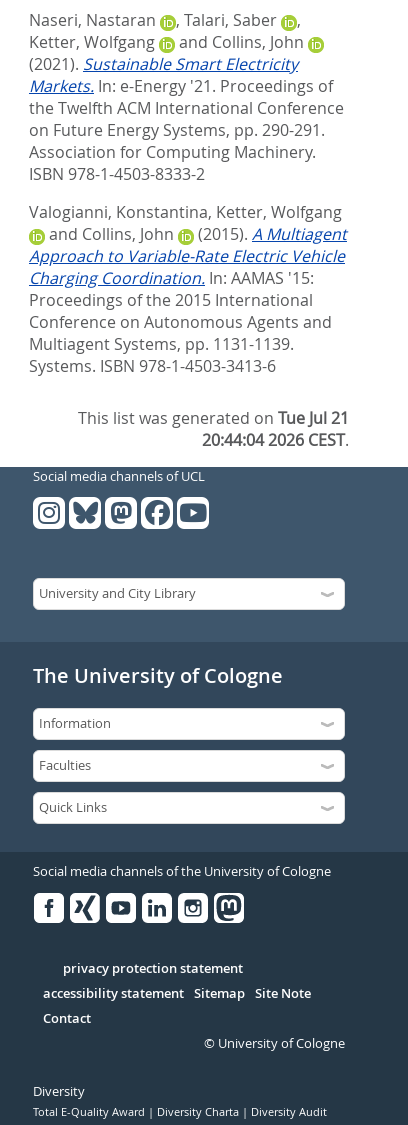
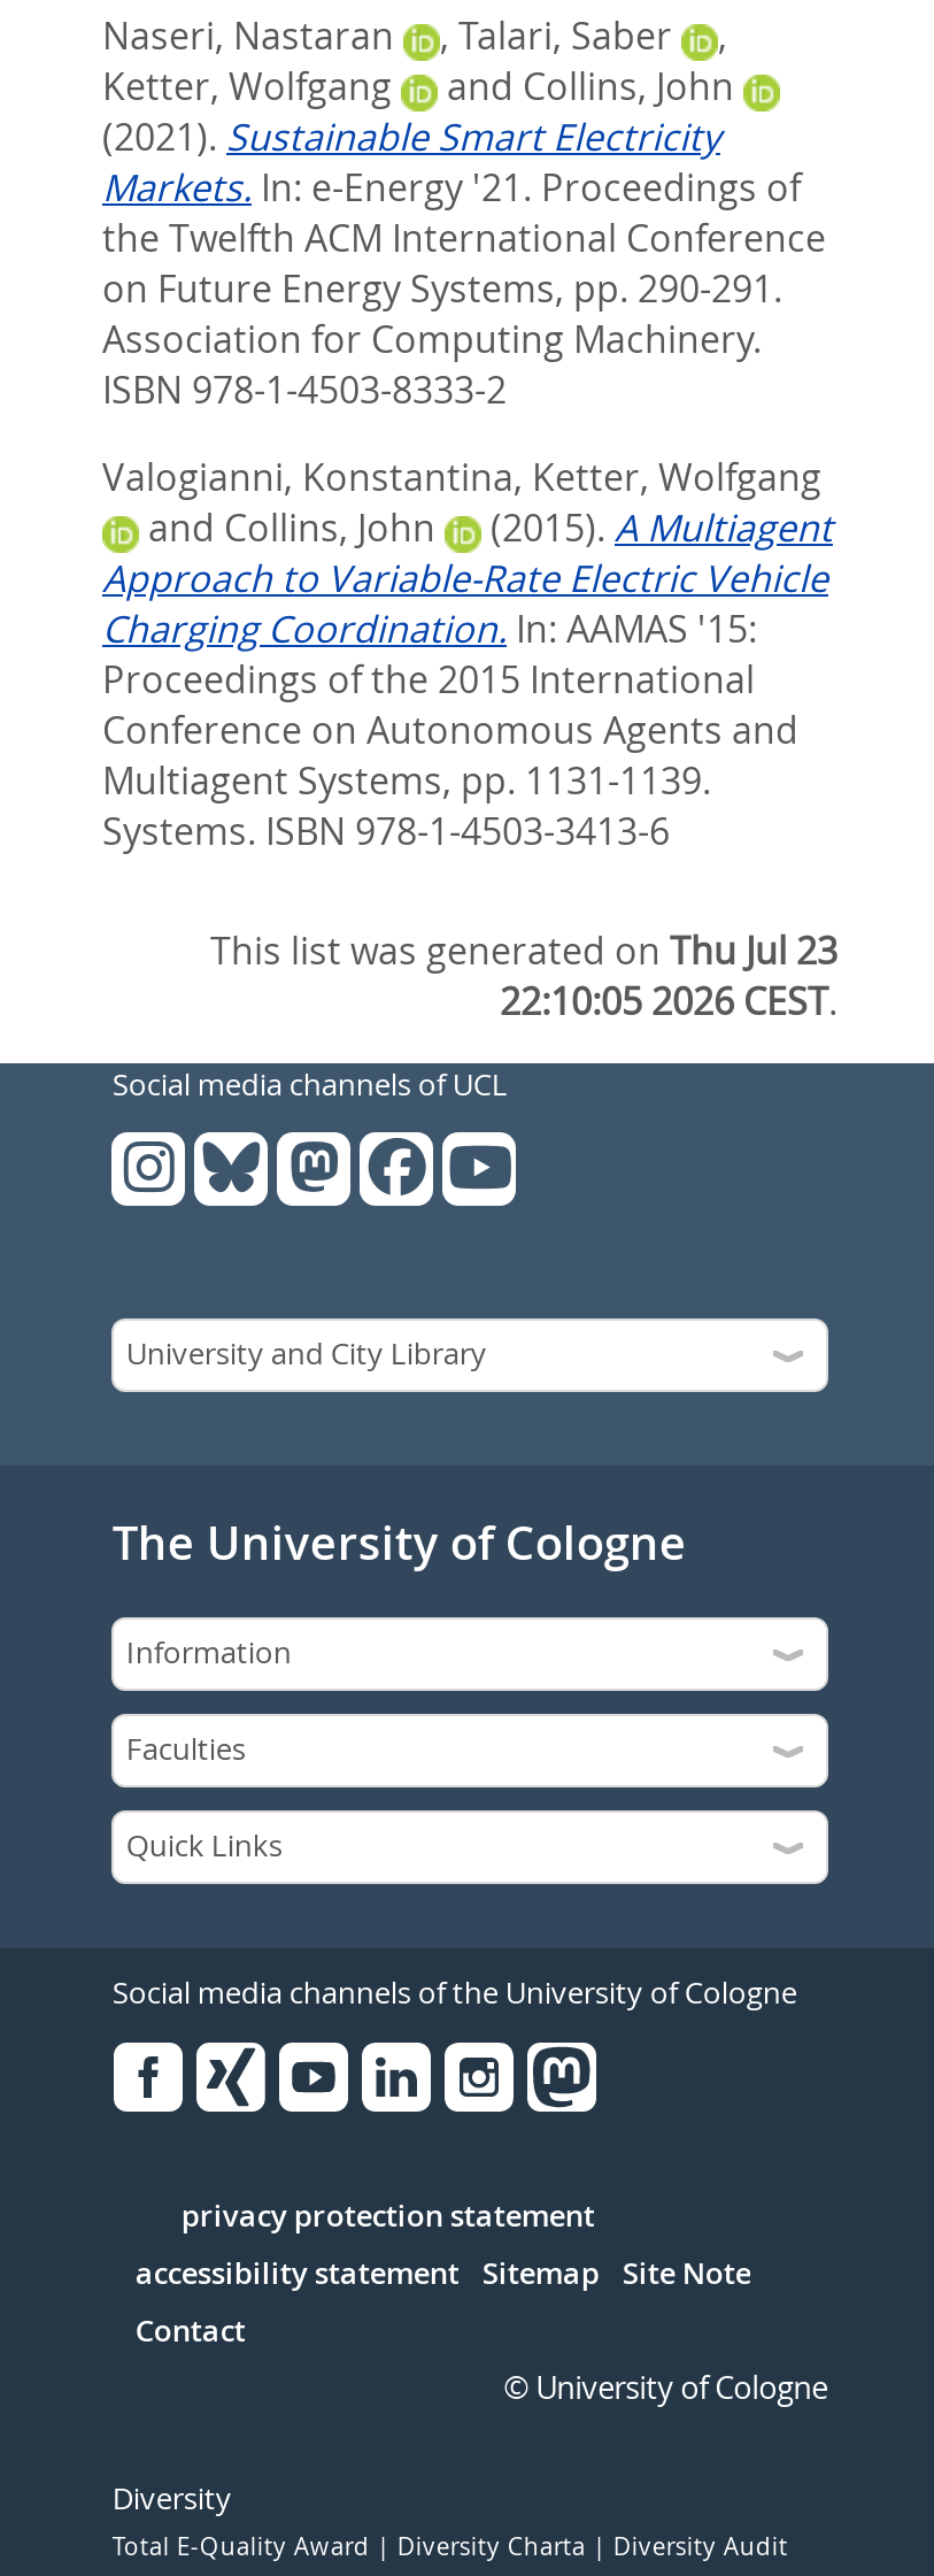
[78,407,349,429] This list was generated on Tue Jul 21 -> [210,925,837,975] This list was generated on Thu Jul 23
[202,429,349,451] 20:44:04 2026 CEST. -> [500,975,837,1026] 22:10:05 2026 CEST.

